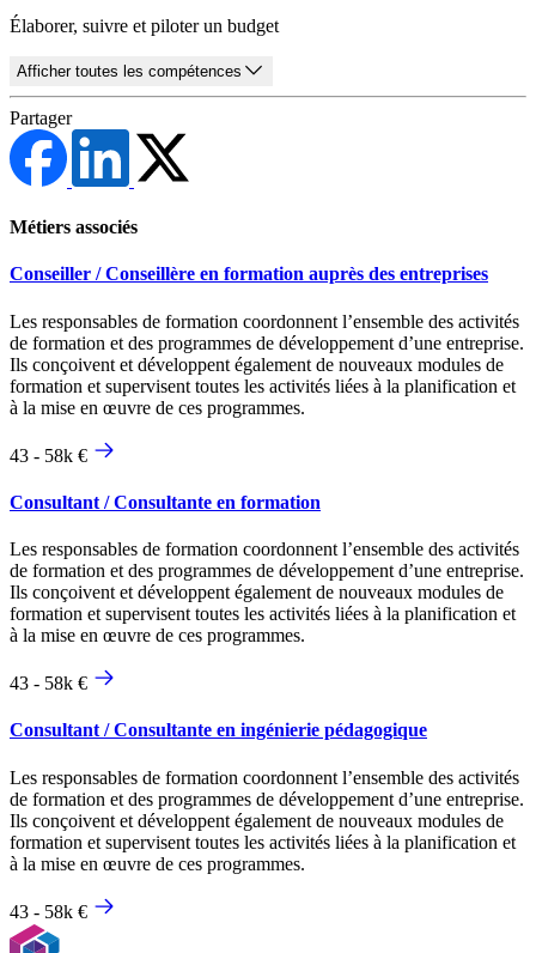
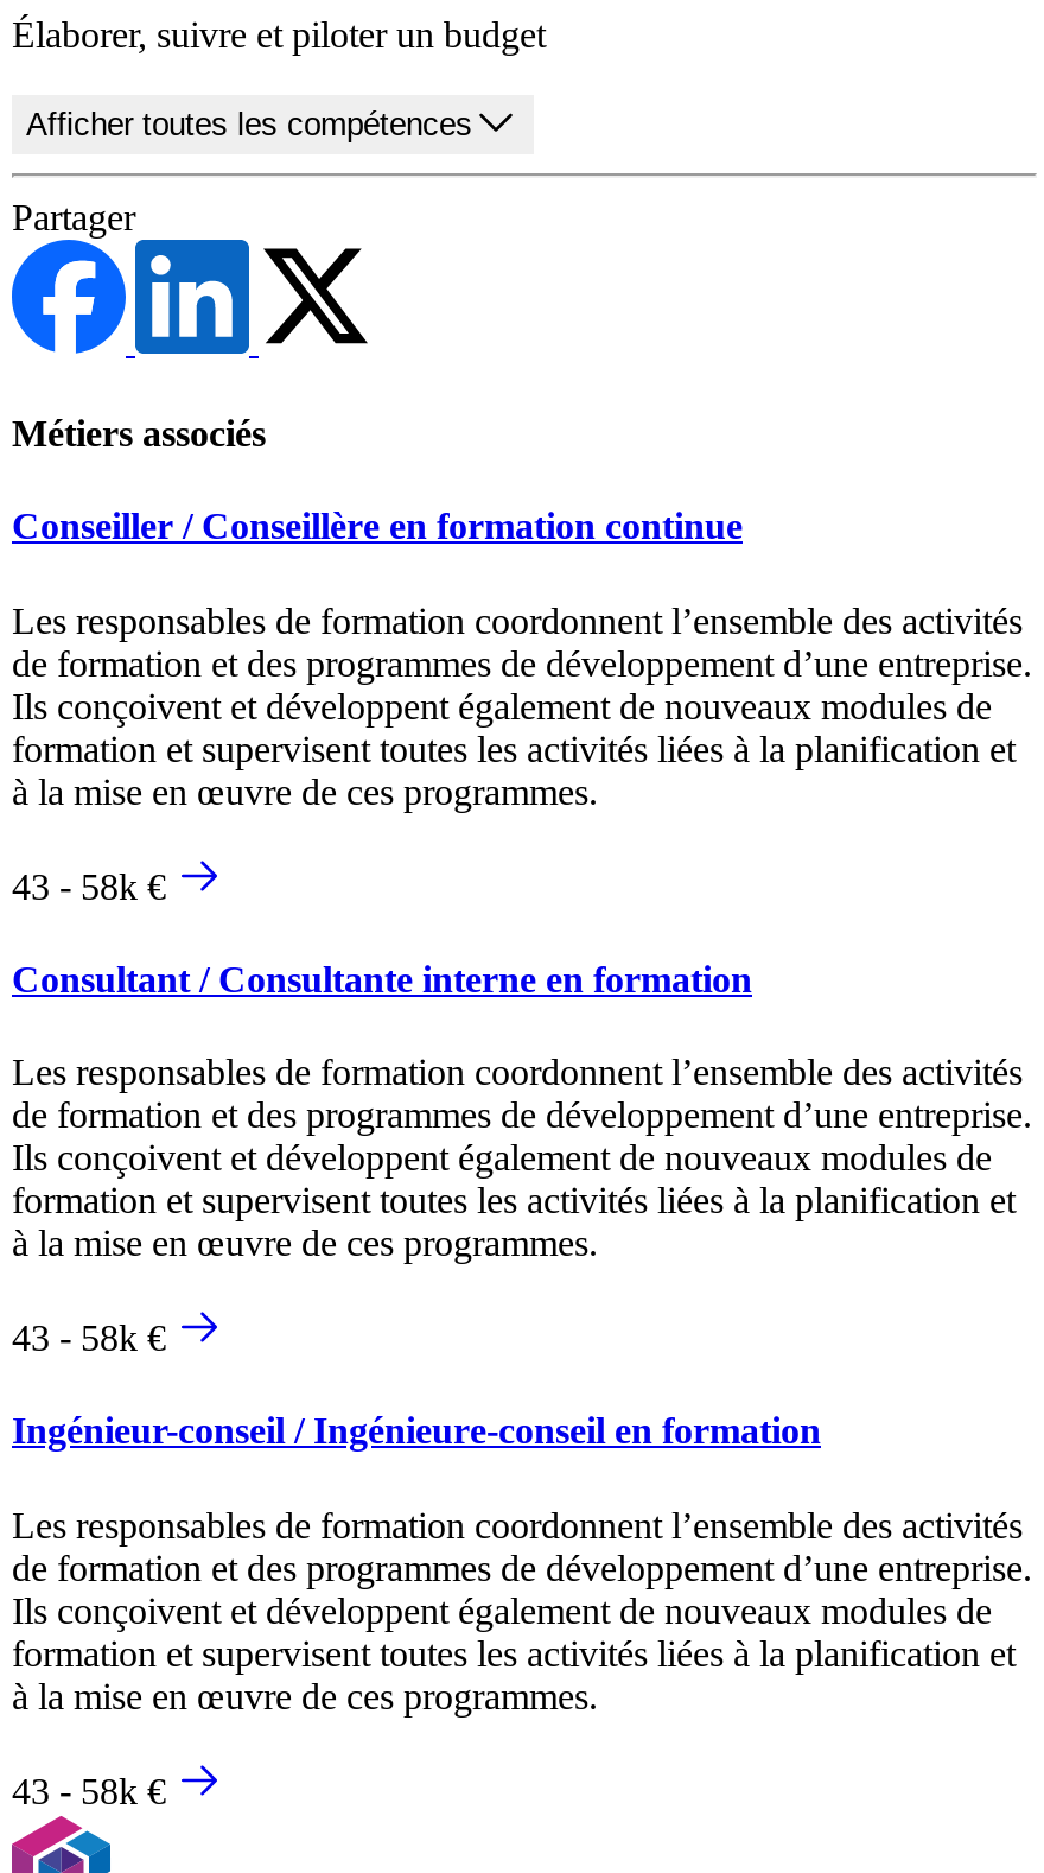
[10,264,488,284] Conseiller / Conseillère en formation auprès des entreprises -> [12,506,743,547] Conseiller / Conseillère en formation continue
[10,492,321,512] Consultant / Consultante en formation -> [12,959,752,999] Consultant / Consultante interne en formation
[10,720,427,740] Consultant / Consultante en ingénierie pédagogique -> [12,1411,821,1451] Ingénieur-conseil / Ingénieure-conseil en formation

